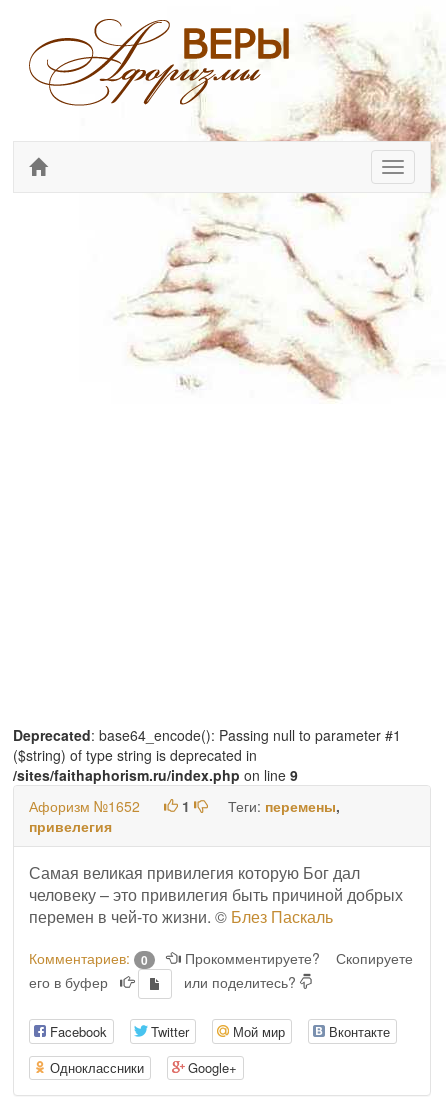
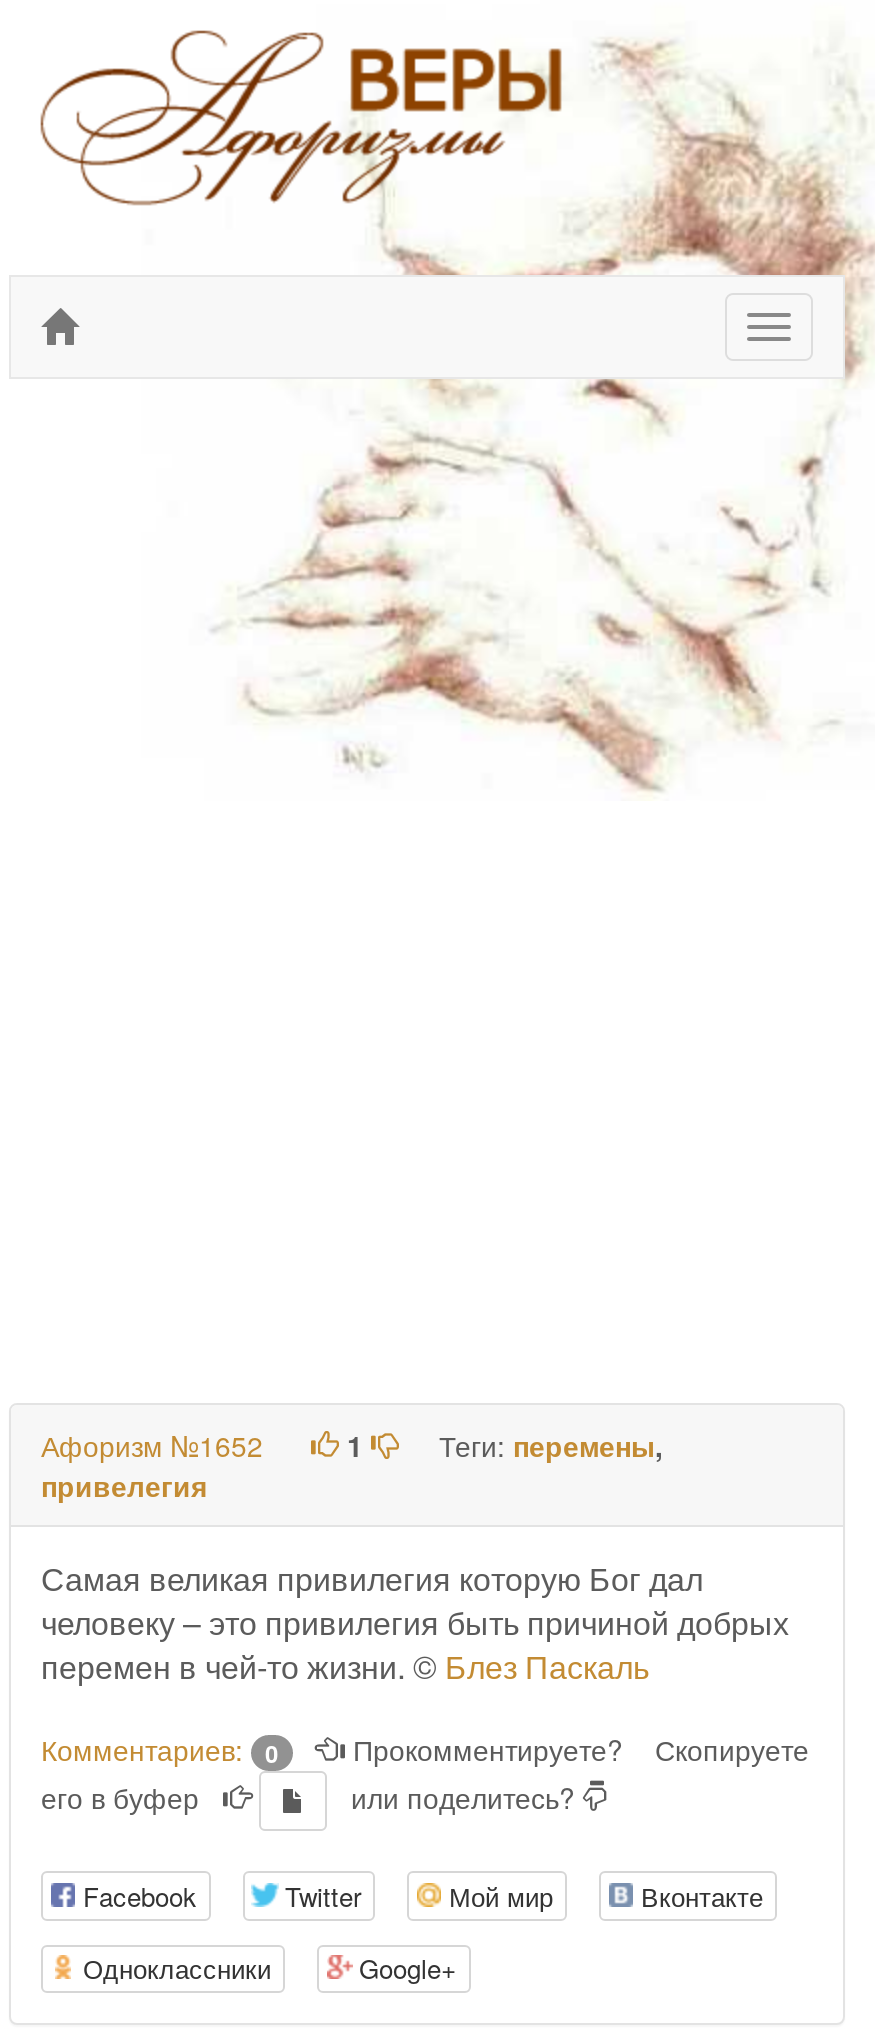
[13,725,401,785] Deprecated: base64_encode(): Passing null to parameter #1 | ($string) of type string is deprecated in | /sites/faithaphorism.ru/index.php on line 9 -> none

